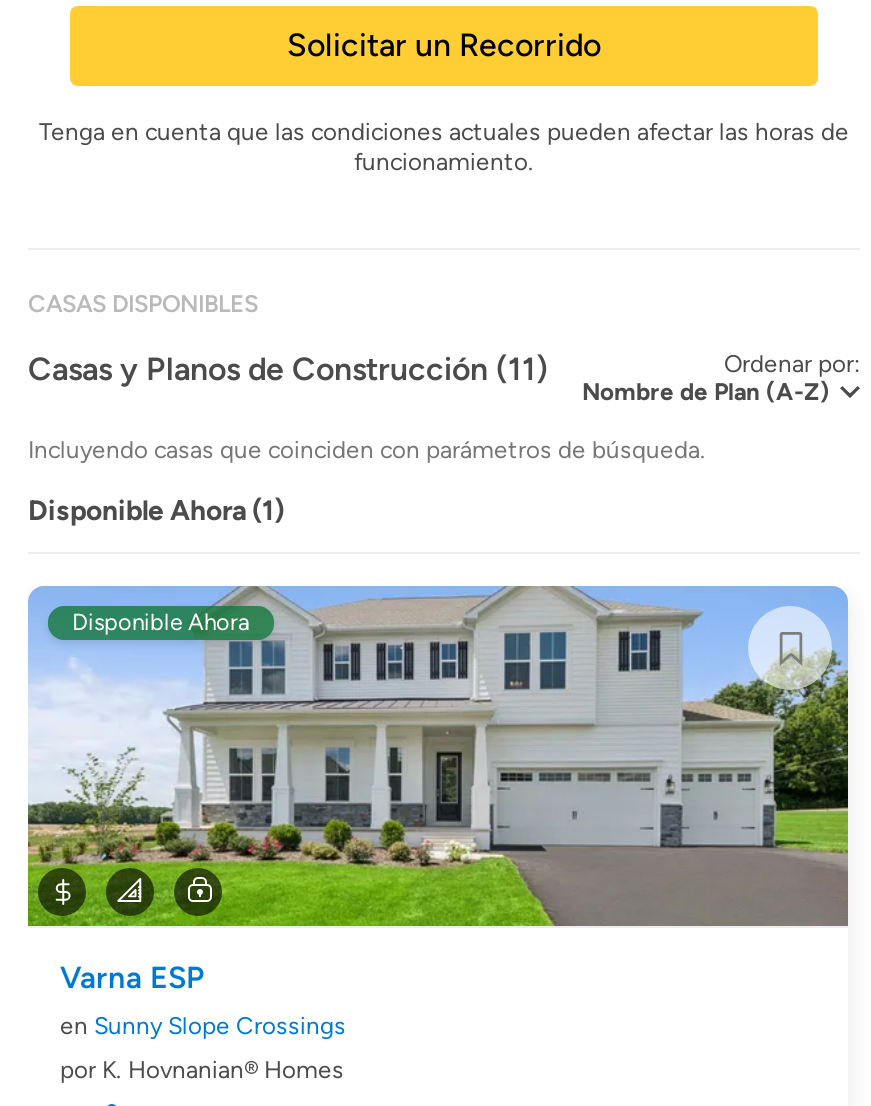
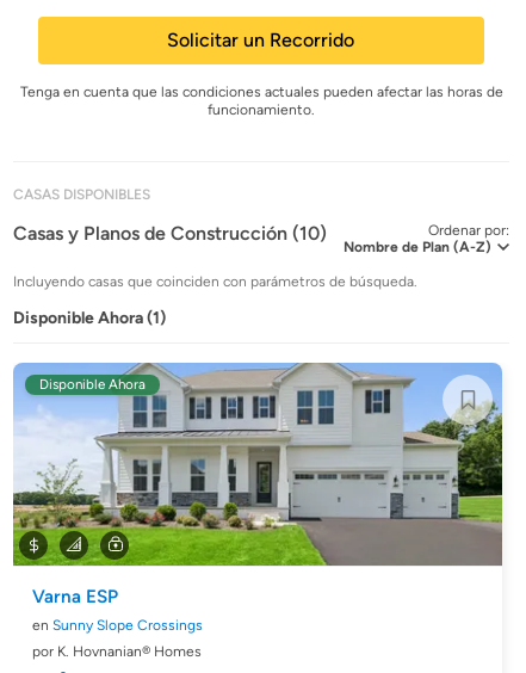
[28,350,548,388] Casas y Planos de Construcción (11) -> [13,222,327,245] Casas y Planos de Construcción (10)

